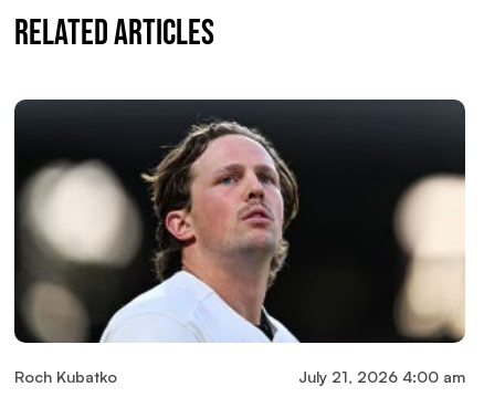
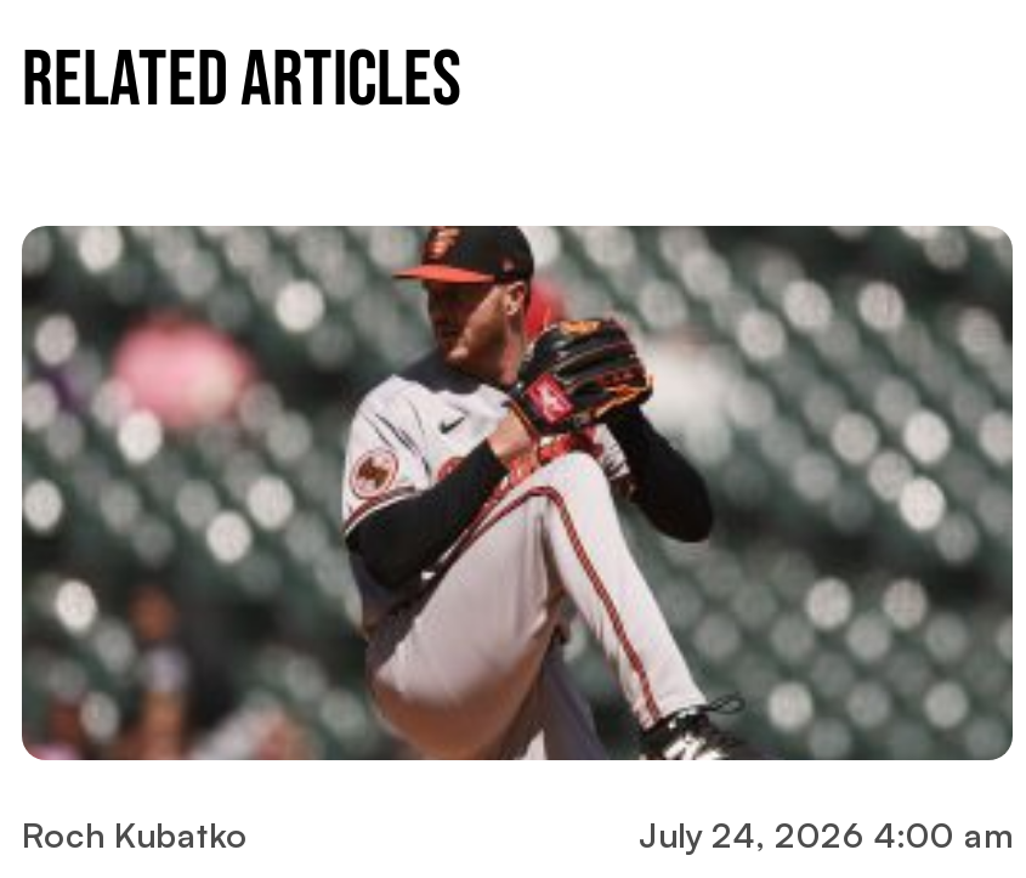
[14,98,465,386] [image] | July 21, 2026 4:00 am -> [19,223,1015,856] [image] | July 24, 2026 4:00 am

